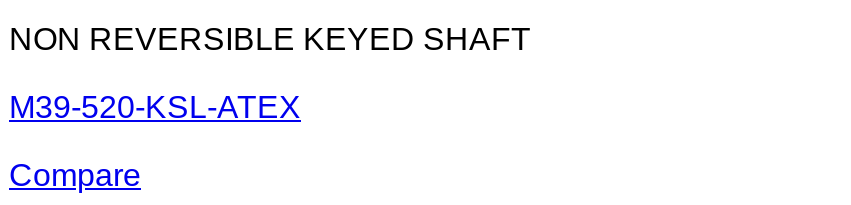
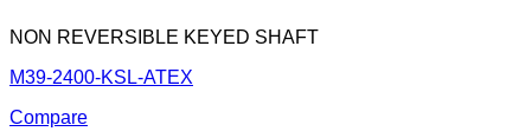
[9,90,301,124] M39-520-KSL-ATEX -> [9,67,193,87] M39-2400-KSL-ATEX

